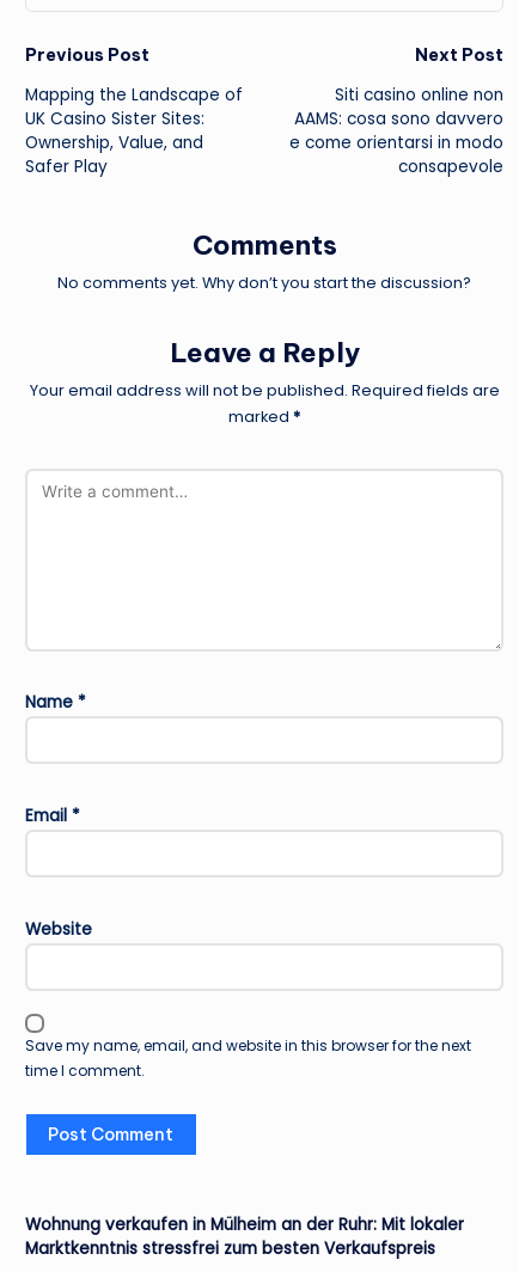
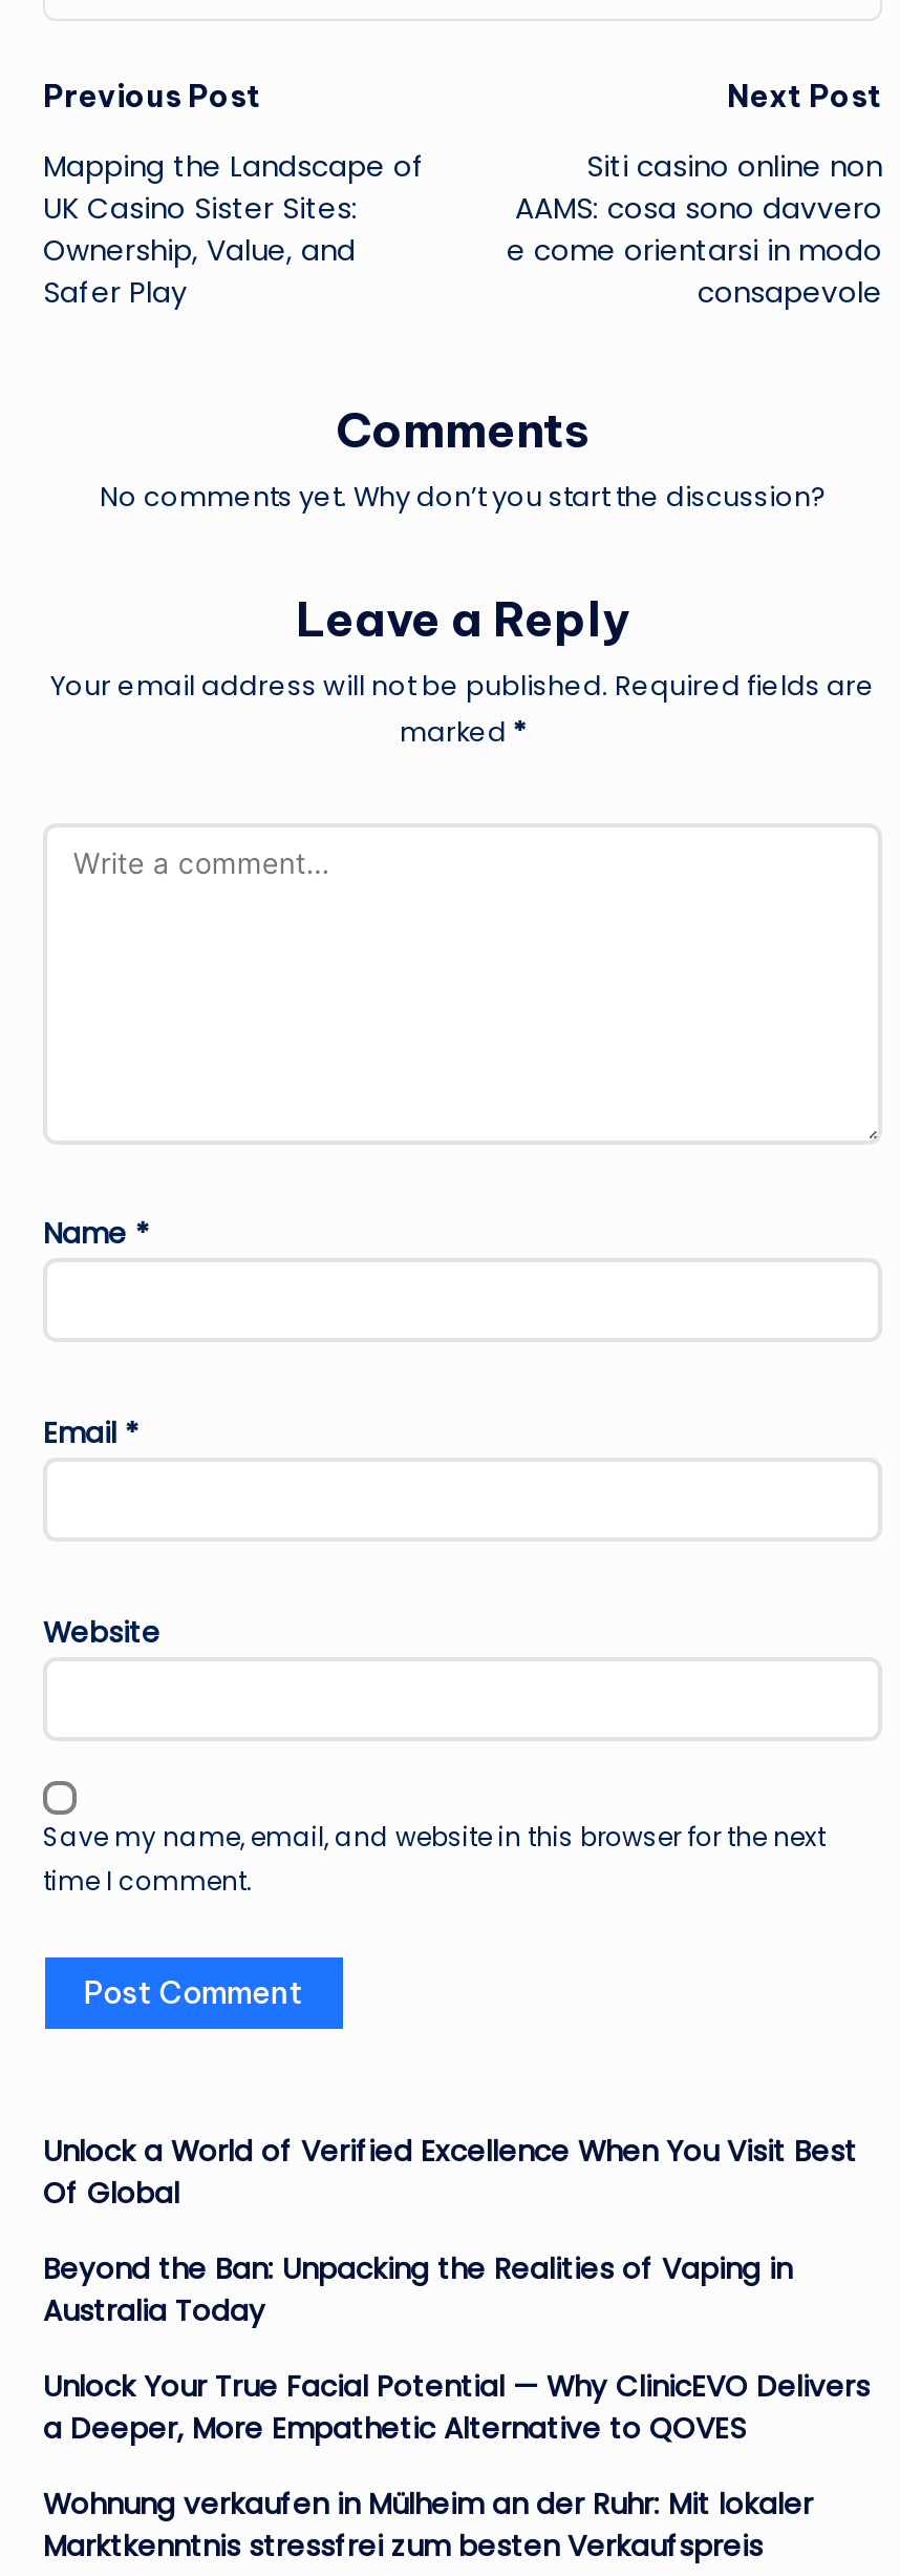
none -> [43,2131,870,2449] Unlock a World of Verified Excellence When You Visit Best | Of Global | Beyond the Ban: Unpacking the Realities of Vaping in | Australia Today | Unlock Your True Facial Potential — Why ClinicEVO Delivers | a Deeper, More Empathetic Alternative to QOVES

